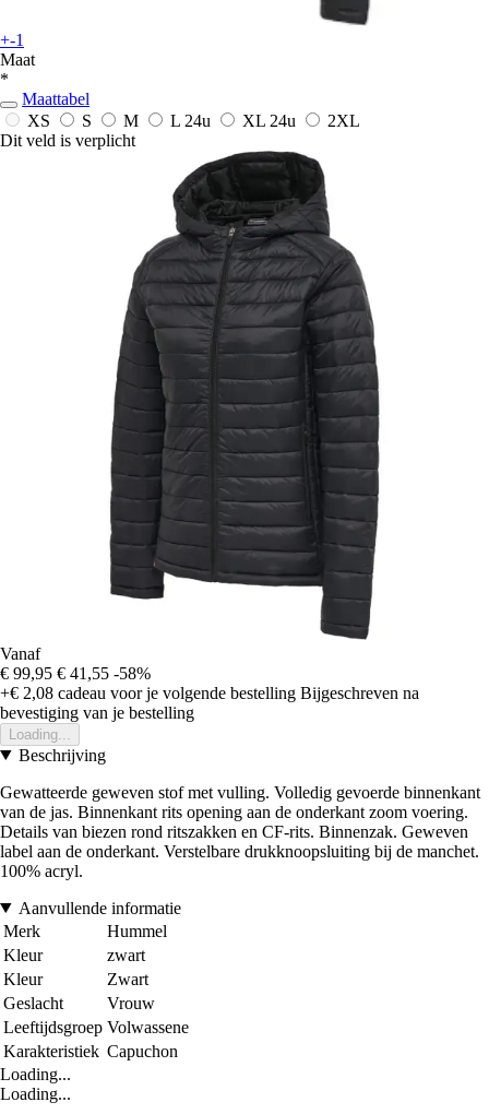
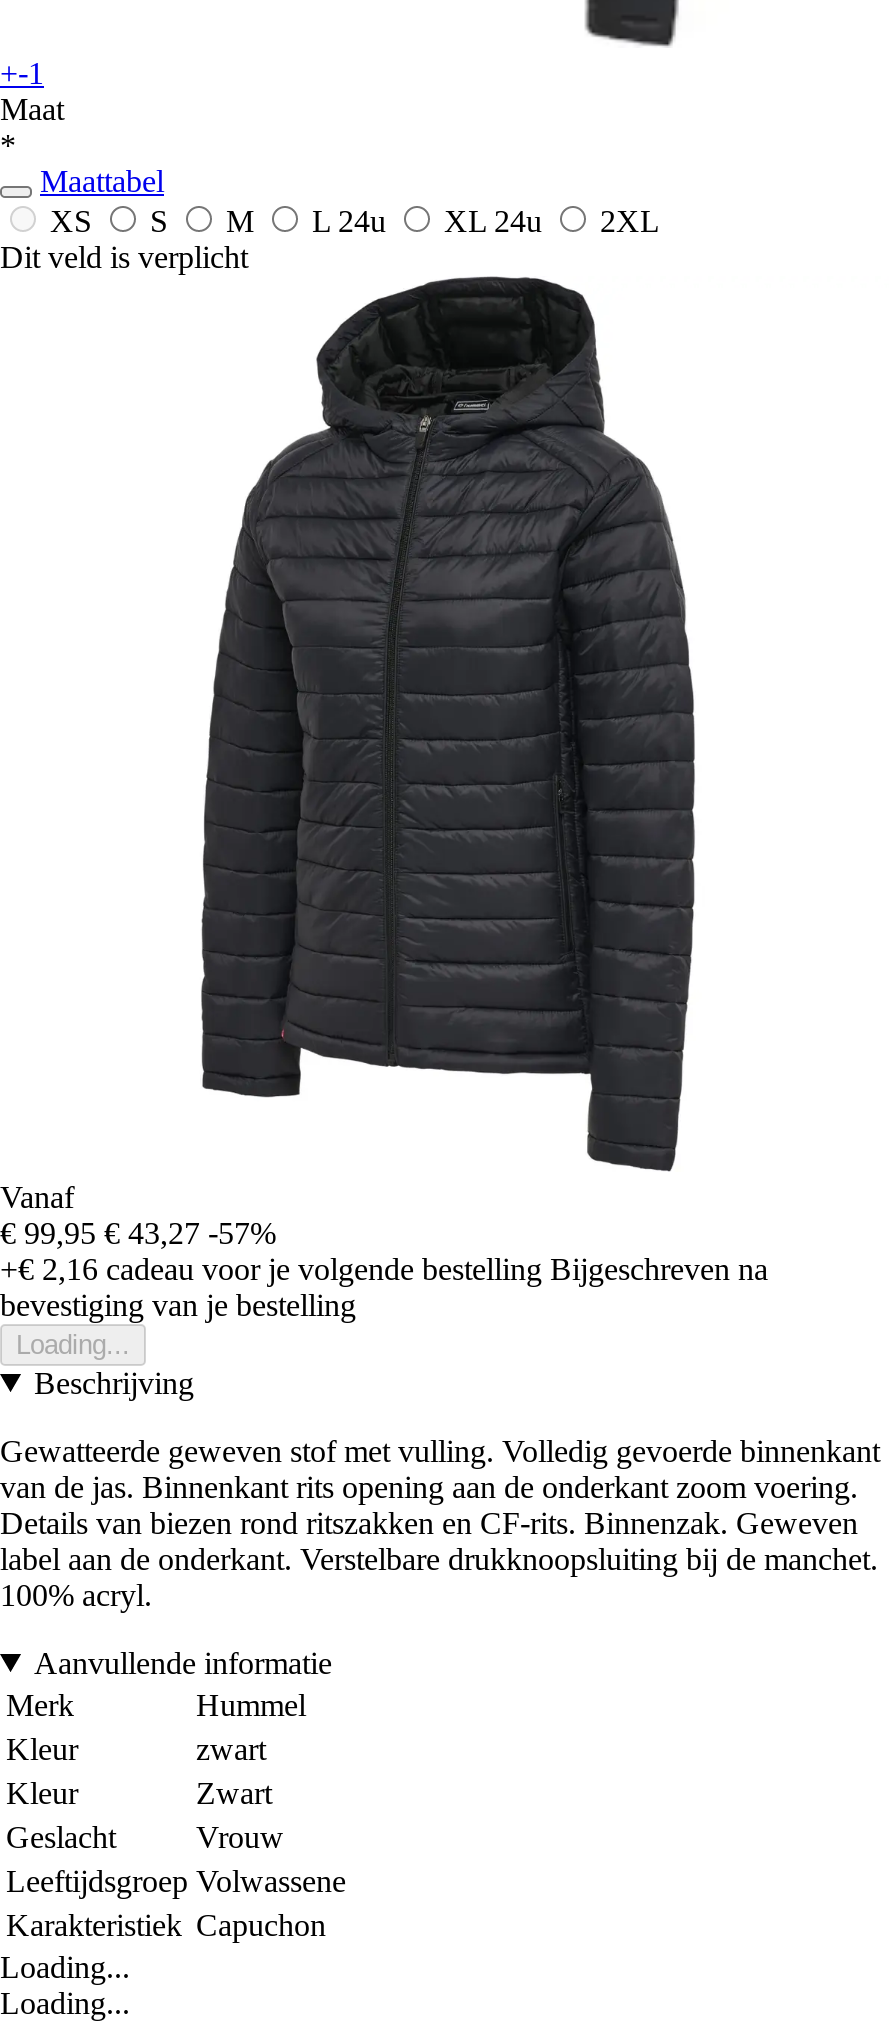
[0,664,151,682] € 99,95 € 41,55 -58% -> [0,1216,276,1250] € 99,95 € 43,27 -57%
[0,683,419,702] +€ 2,08 cadeau voor je volgende bestelling Bijgeschreven na -> [0,1252,768,1286] +€ 2,16 cadeau voor je volgende bestelling Bijgeschreven na

